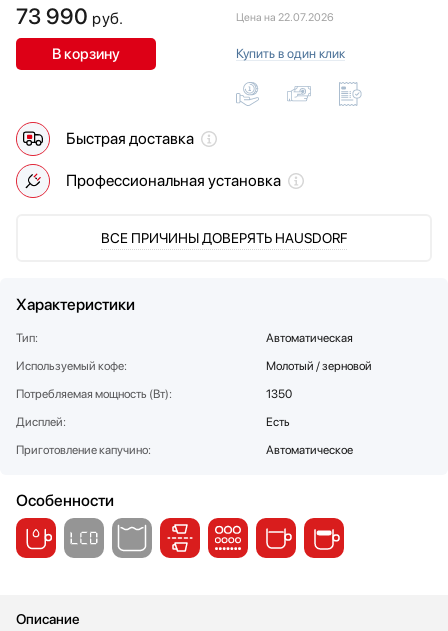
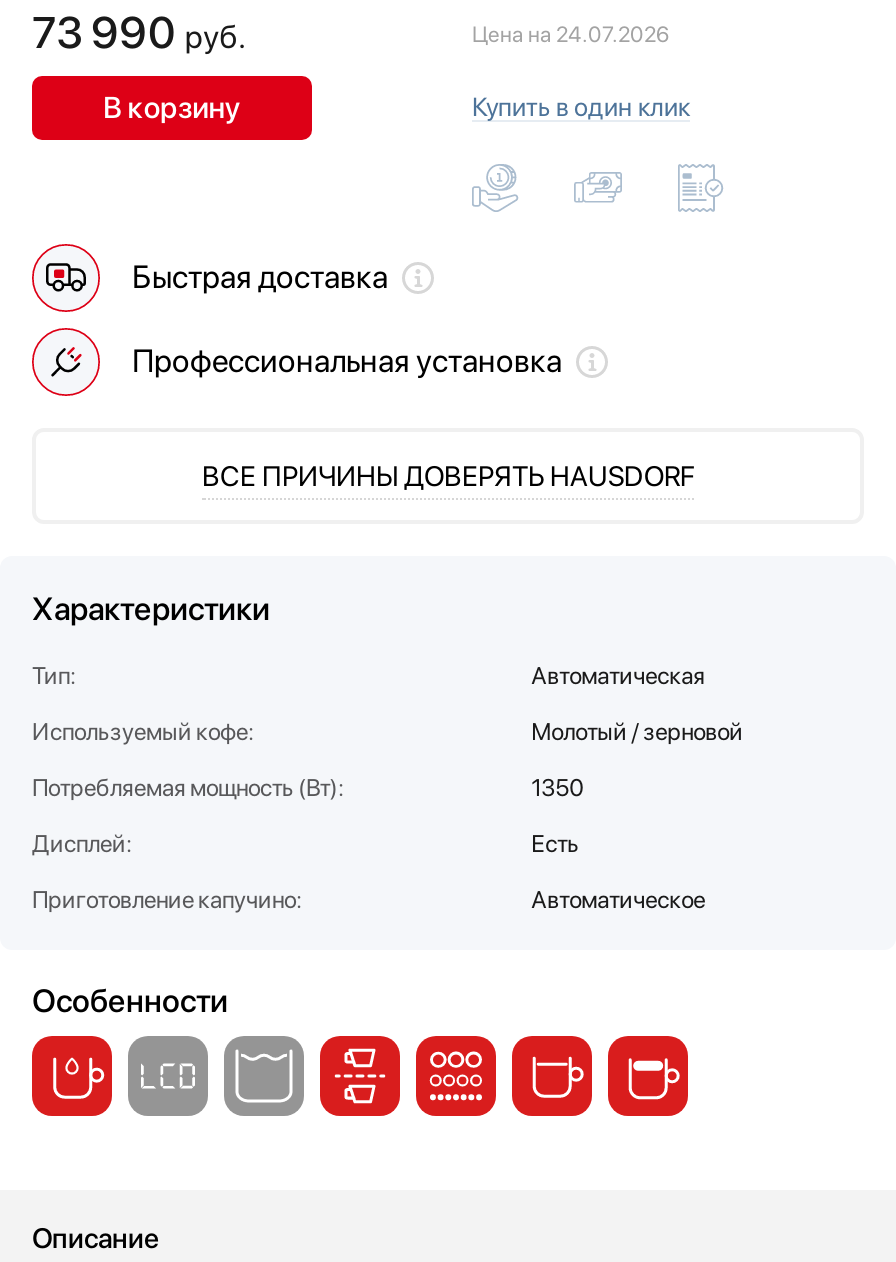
[236,11,334,24] Цена на 22.07.2026 -> [472,22,670,48] Цена на 24.07.2026

